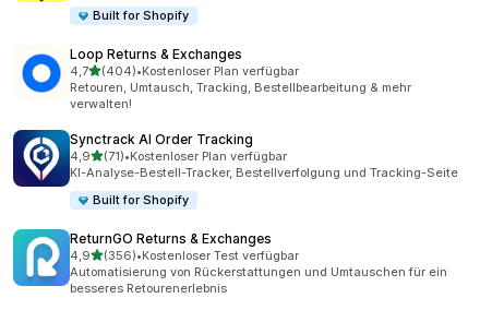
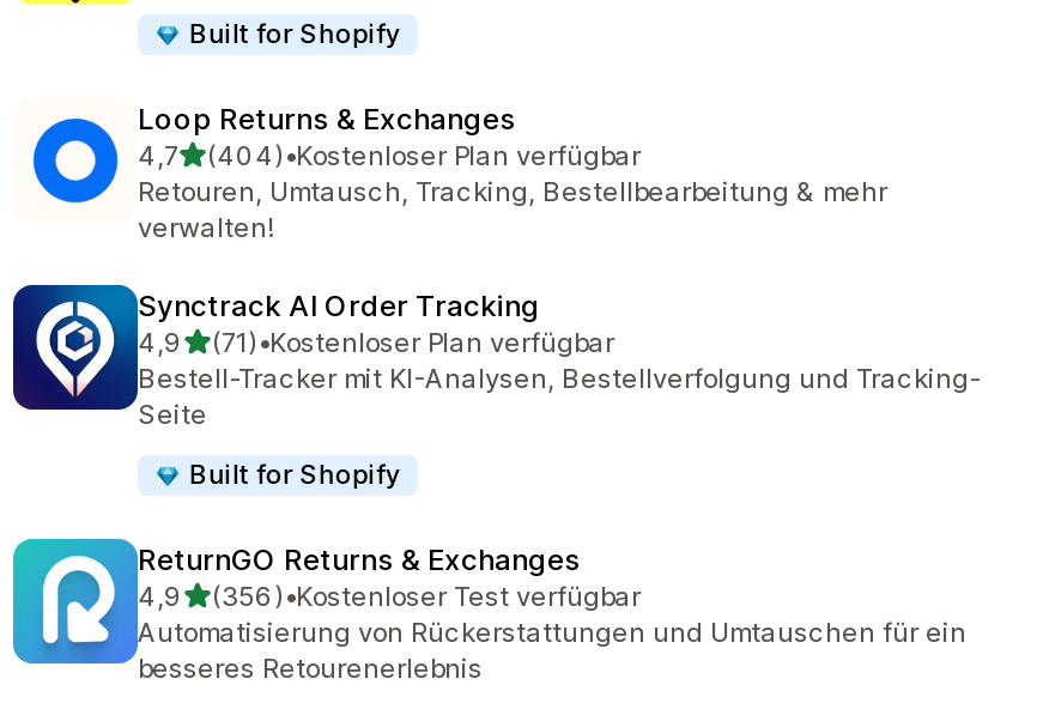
[70,165,458,180] KI-Analyse-Bestell-Tracker, Bestellverfolgung und Tracking-Seite -> [138,362,981,431] Bestell-Tracker mit KI-Analysen, Bestellverfolgung und Tracking- | Seite

